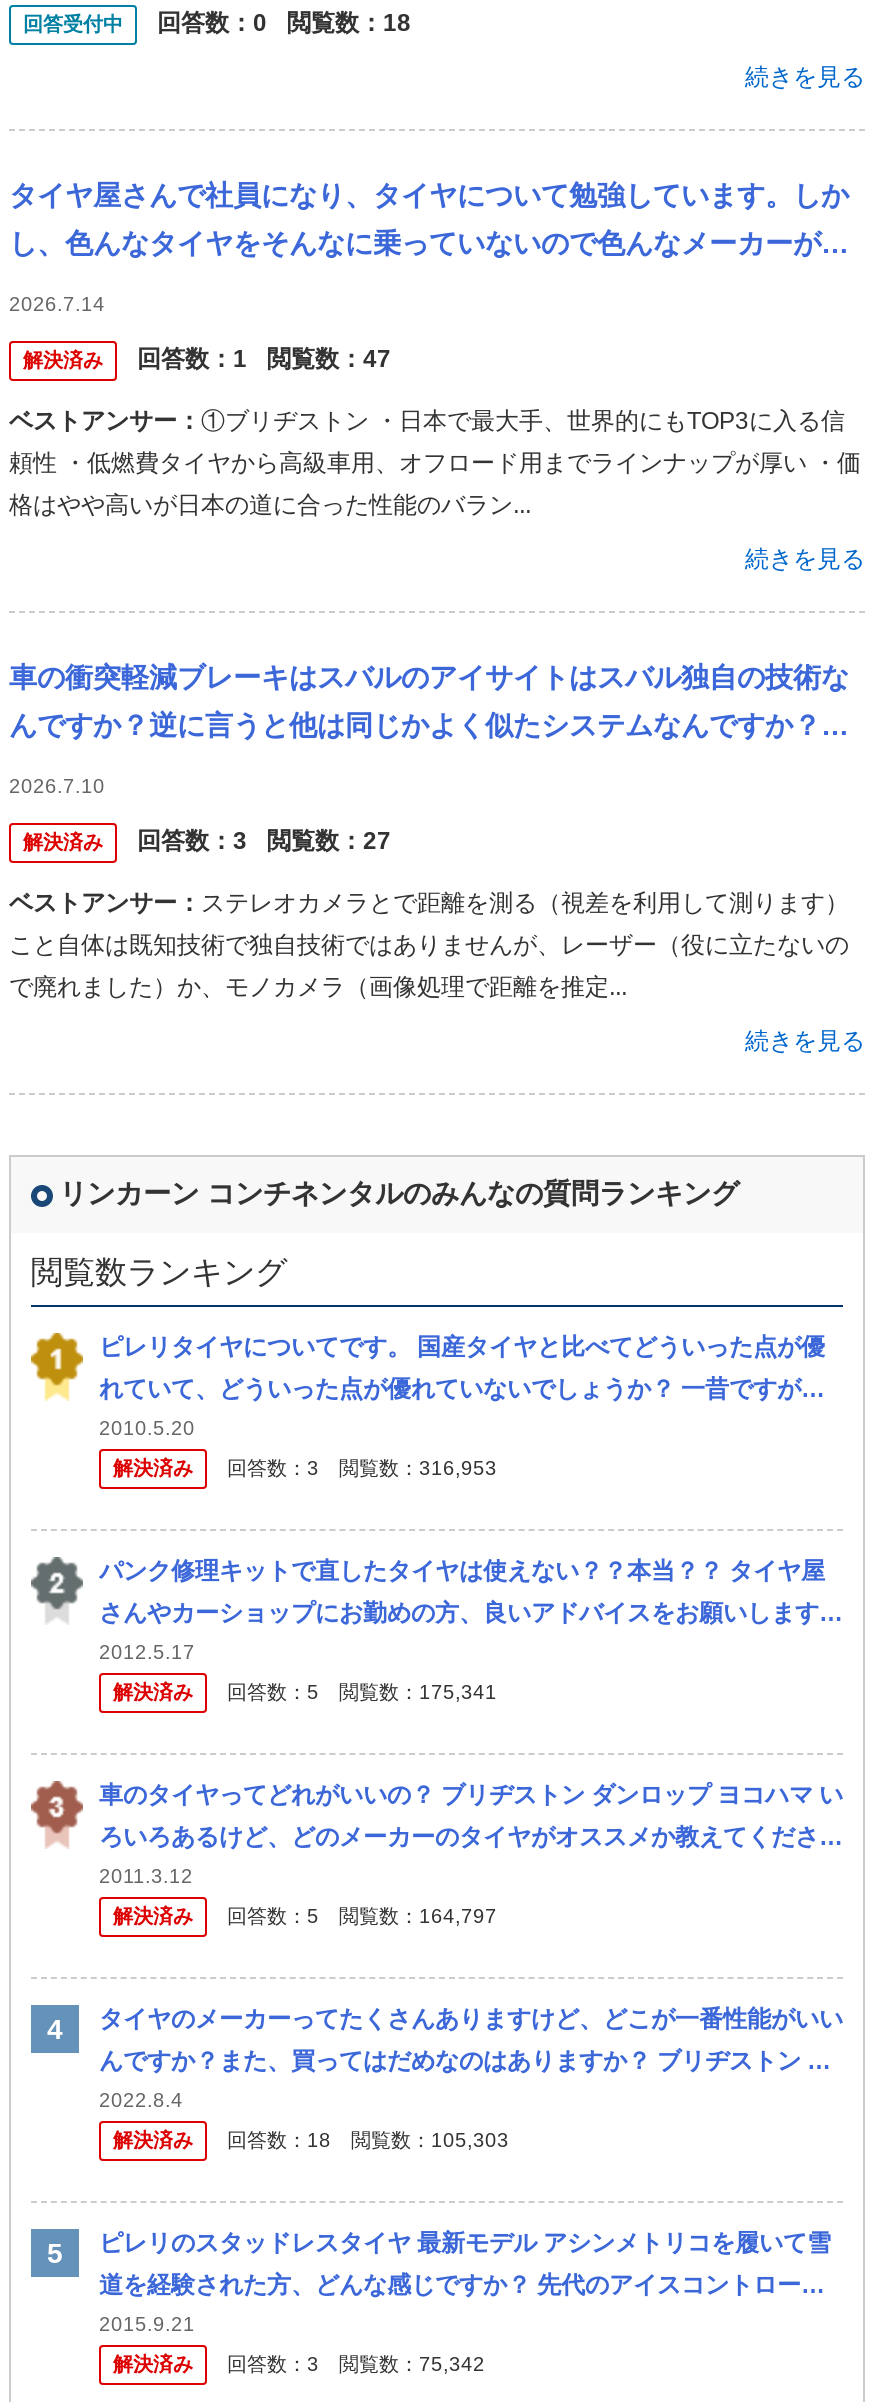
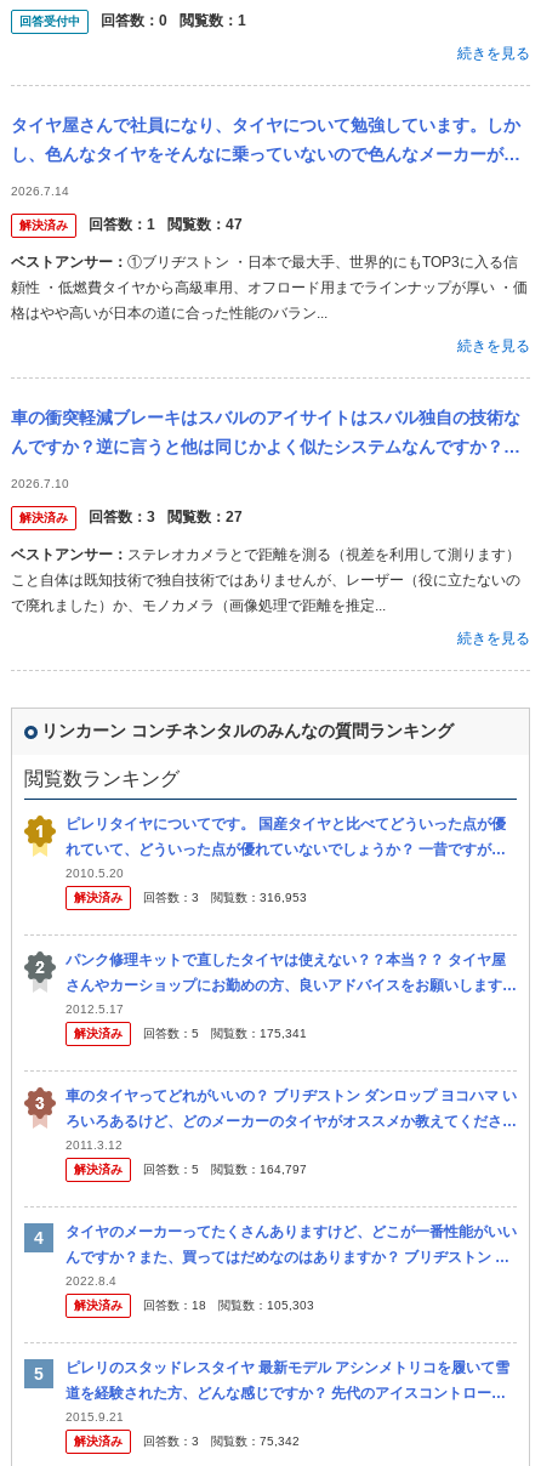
[23,9,411,37] 回答受付中 回答数：0 閲覧数：18 -> [19,12,246,29] 回答受付中 回答数：0 閲覧数：1

